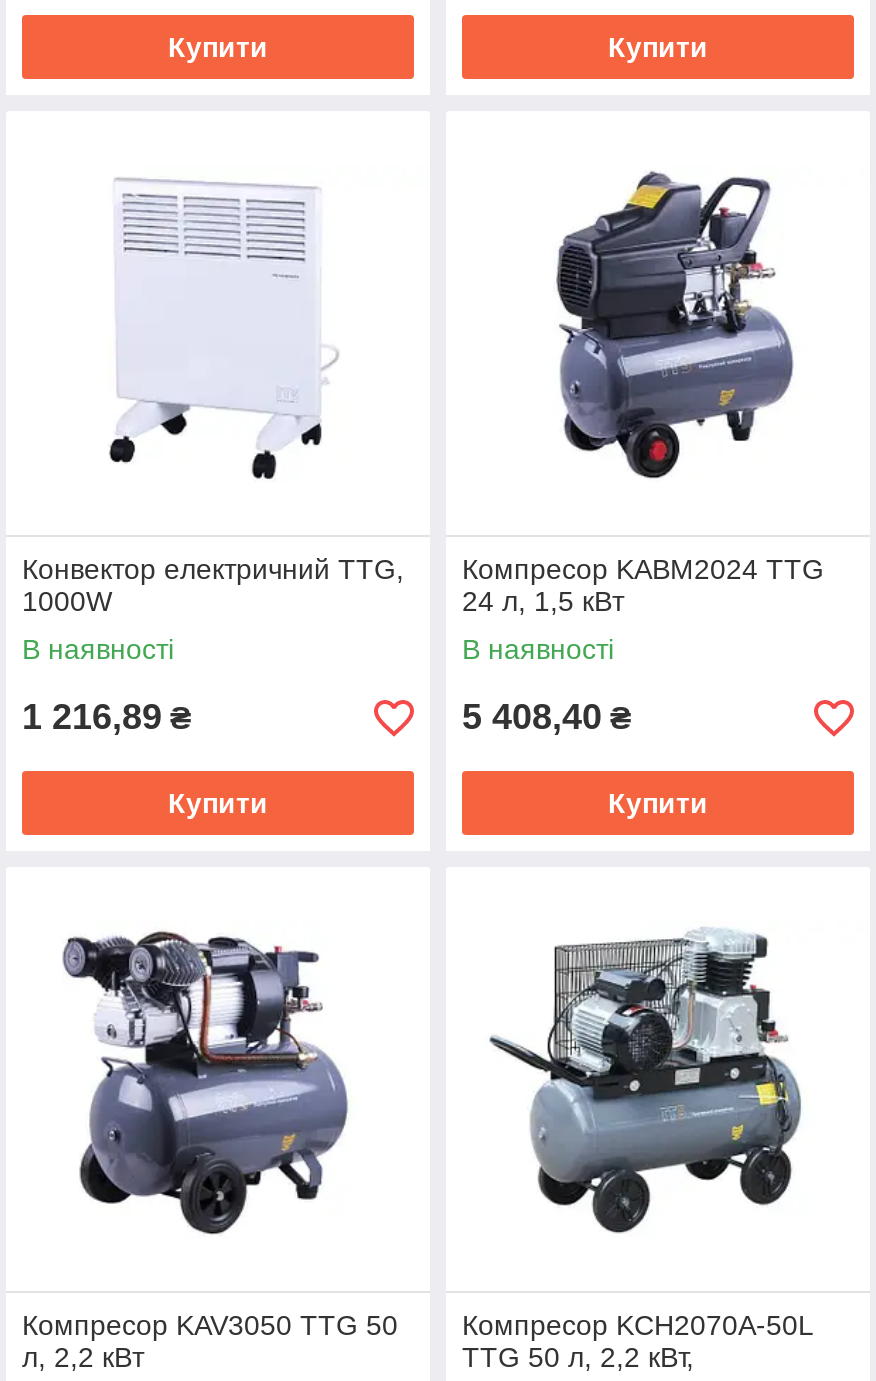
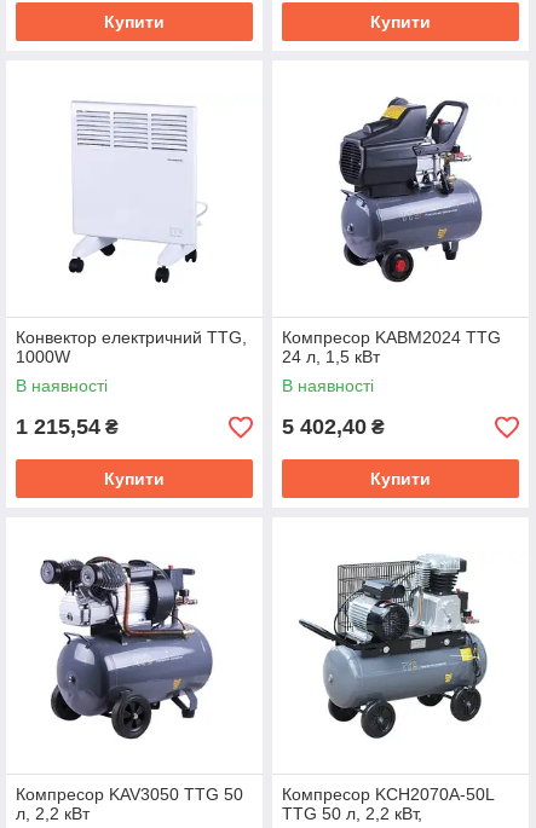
[22,698,192,738] 1 216,89 ₴ -> [16,415,119,439] 1 215,54 ₴
[462,698,632,738] 5 408,40 ₴ -> [282,415,385,439] 5 402,40 ₴

